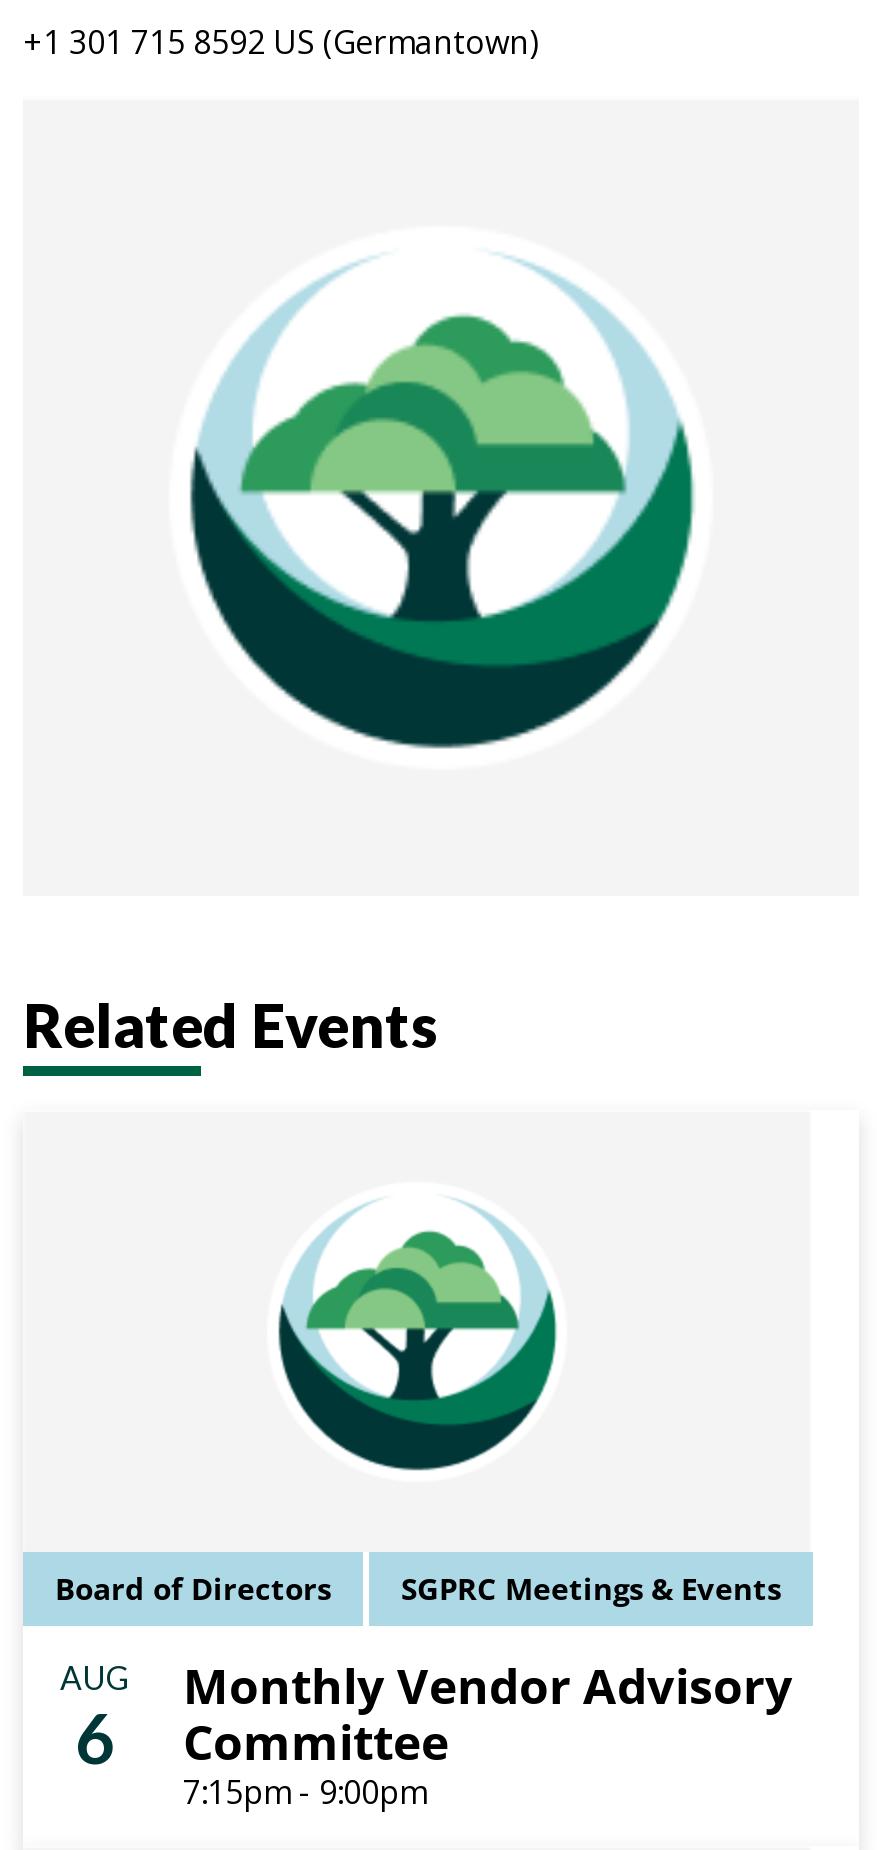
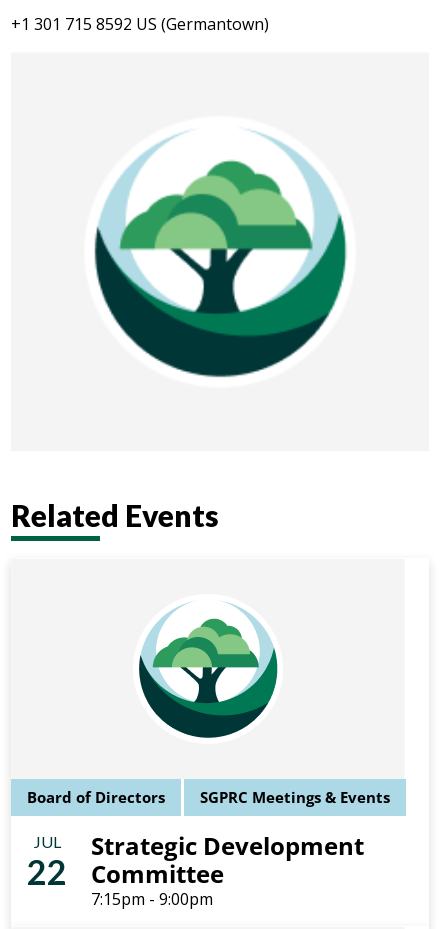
[60,1657,130,1777] AUG | 6 -> [27,832,67,892] JUL | 22
[183,1651,793,1717] Monthly Vendor Advisory -> [91,829,364,862] Strategic Development

